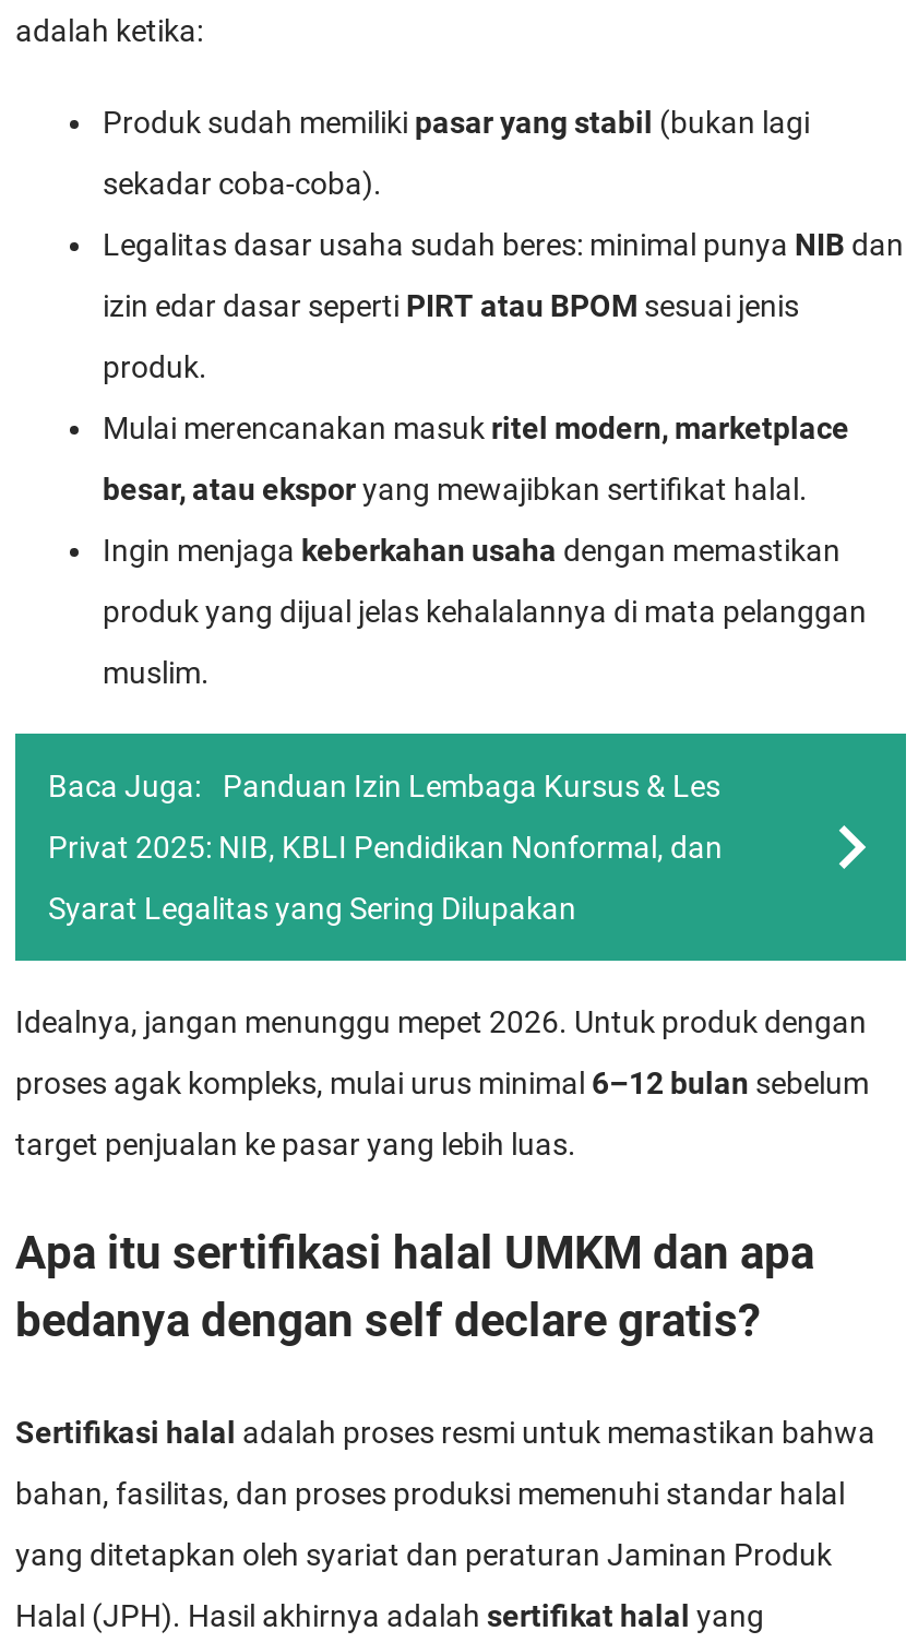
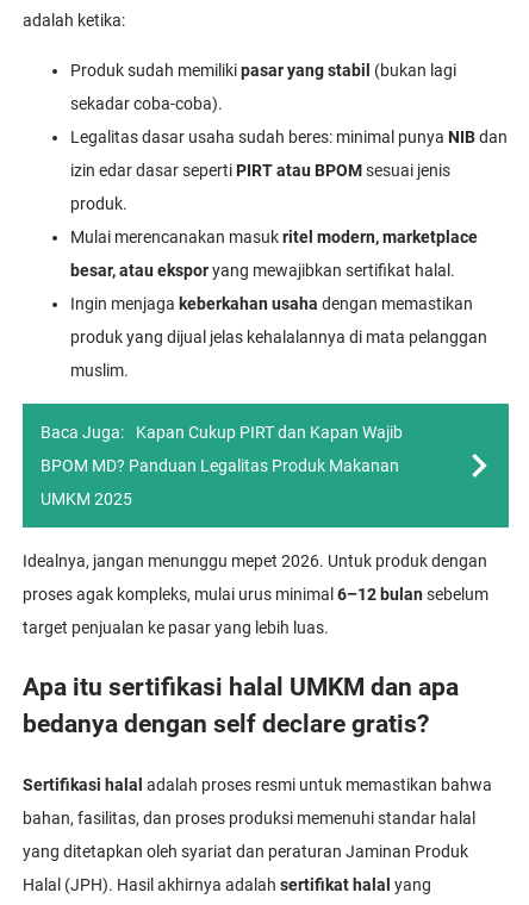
[223,769,720,803] Panduan Izin Lembaga Kursus & Les -> [136,423,403,442] Kapan Cukup PIRT dan Kapan Wajib
[48,830,723,865] Privat 2025: NIB, KBLI Pendidikan Nonformal, dan -> [41,456,399,475] BPOM MD? Panduan Legalitas Produk Makanan
[48,891,576,926] Syarat Legalitas yang Sering Dilupakan -> [41,489,132,508] UMKM 2025

